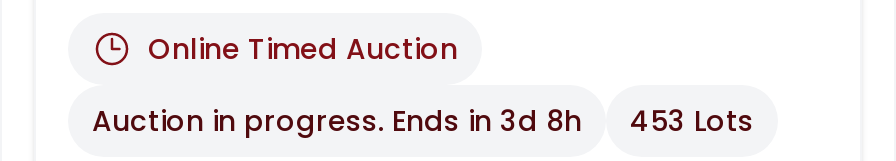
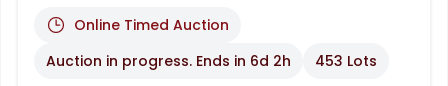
[92,101,582,141] Auction in progress. Ends in 3d 8h -> [46,51,291,71] Auction in progress. Ends in 6d 2h

